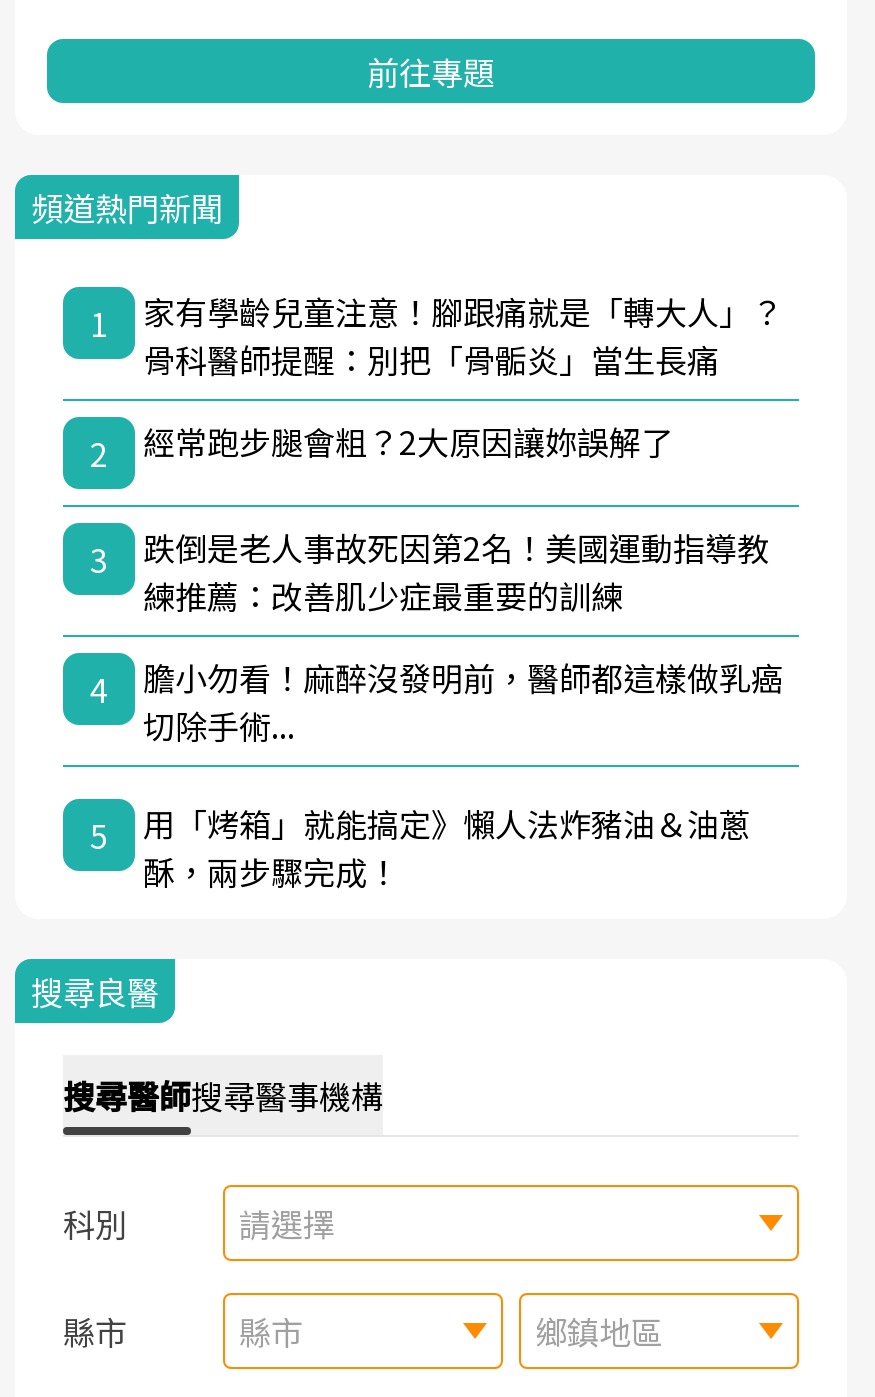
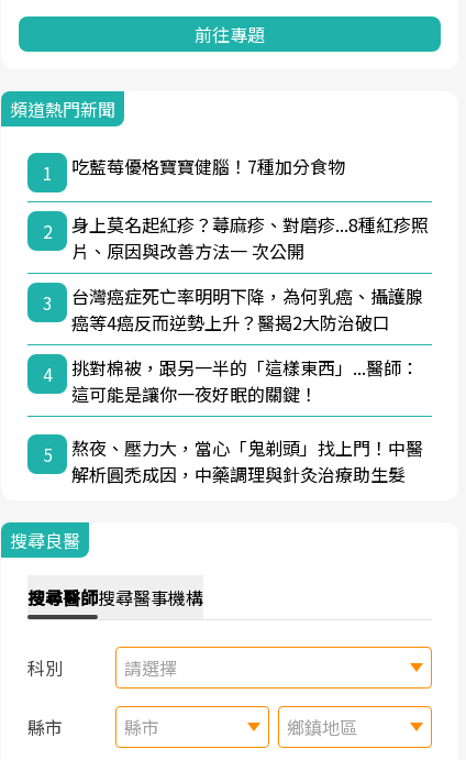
[143,286,783,382] 家有學齡兒童注意！腳跟痛就是「轉大人」？ | 骨科醫師提醒：別把「骨骺炎」當生長痛 -> [71,153,345,179] 吃藍莓優格寶寶健腦！7種加分食物
[143,416,673,464] 經常跑步腿會粗？2大原因讓妳誤解了 -> [71,211,429,264] 身上莫名起紅疹？蕁麻疹、對磨疹...8種紅疹照 | 片、原因與改善方法一 次公開
[143,522,769,618] 跌倒是老人事故死因第2名！美國運動指導教 | 練推薦：改善肌少症最重要的訓練 -> [71,282,423,335] 台灣癌症死亡率明明下降，為何乳癌、攝護腺 | 癌等4癌反而逆勢上升？醫揭2大防治破口
[143,652,783,748] 膽小勿看！麻醉沒發明前，醫師都這樣做乳癌 | 切除手術... -> [71,354,419,407] 挑對棉被，跟另一半的「這樣東西」...醫師： | 這可能是讓你一夜好眠的關鍵！
[143,798,751,894] 用「烤箱」就能搞定》懶人法炸豬油＆油蔥 | 酥，兩步驟完成！ -> [71,434,423,487] 熬夜、壓力大，當心「鬼剃頭」找上門！中醫 | 解析圓禿成因，中藥調理與針灸治療助生髮

